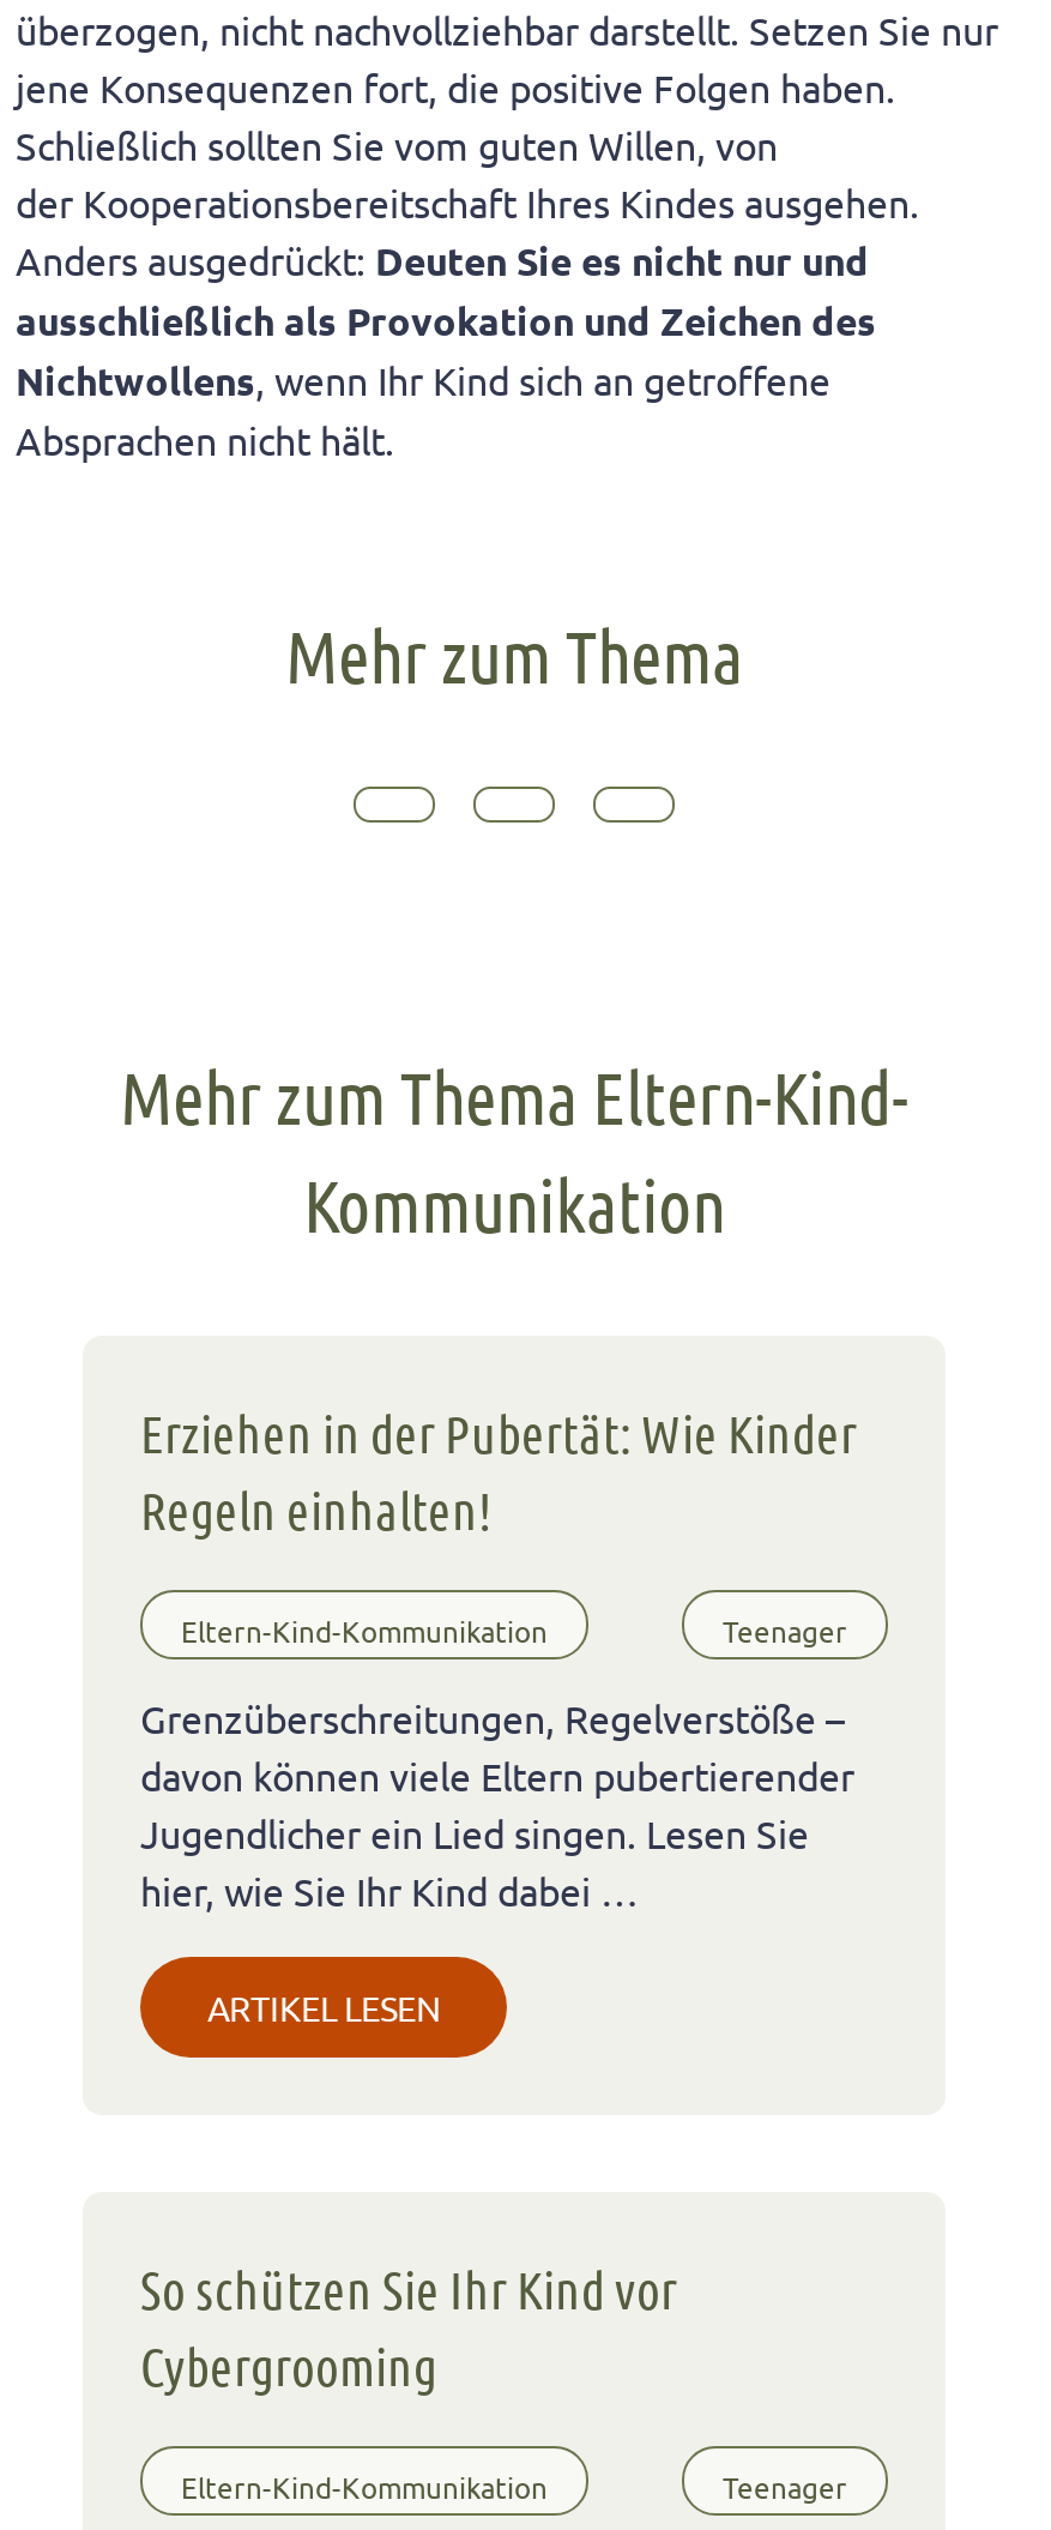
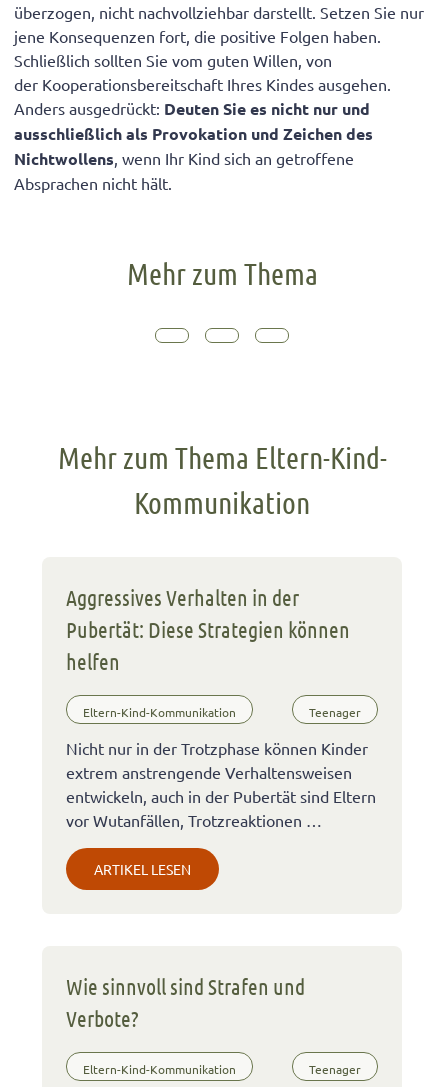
[140,1400,857,1540] Erziehen in der Pubertät: Wie Kinder | Regeln einhalten! -> [66,584,350,674] Aggressives Verhalten in der | Pubertät: Diese Strategien können | helfen
[140,1694,854,1914] Grenzüberschreitungen, Regelverstöße – | davon können viele Eltern pubertierender | Jugendlicher ein Lied singen. Lesen Sie | hier, wie Sie Ihr Kind dabei … -> [66,738,376,830] Nicht nur in der Trotzphase können Kinder | extrem anstrengende Verhaltensweisen | entwickeln, auch in der Pubertät sind Eltern | vor Wutanfällen, Trotzreaktionen …
[140,2257,677,2396] So schützen Sie Ihr Kind vor | Cybergrooming -> [66,973,305,1031] Wie sinnvoll sind Strafen und | Verbote?

